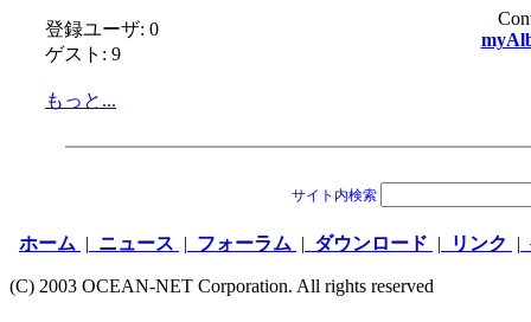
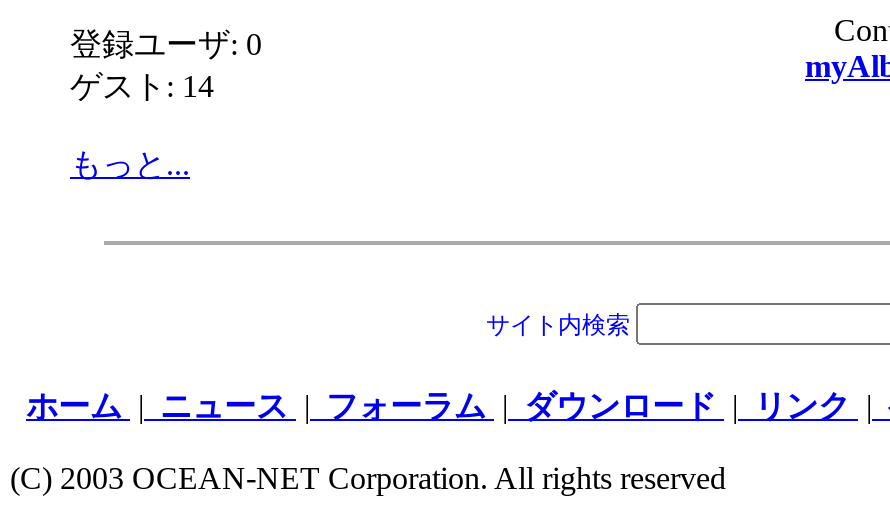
[45,44,121,64] ゲスト: 9 -> [70,69,214,103] ゲスト: 14

